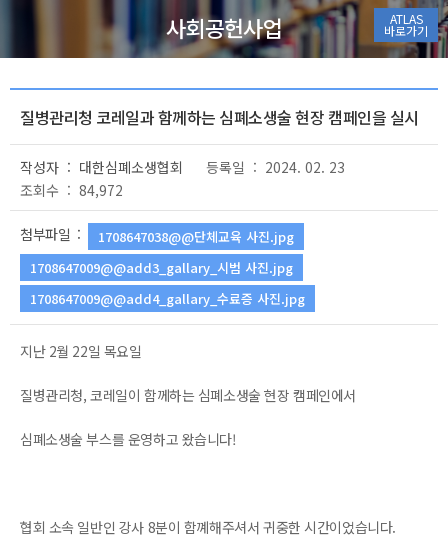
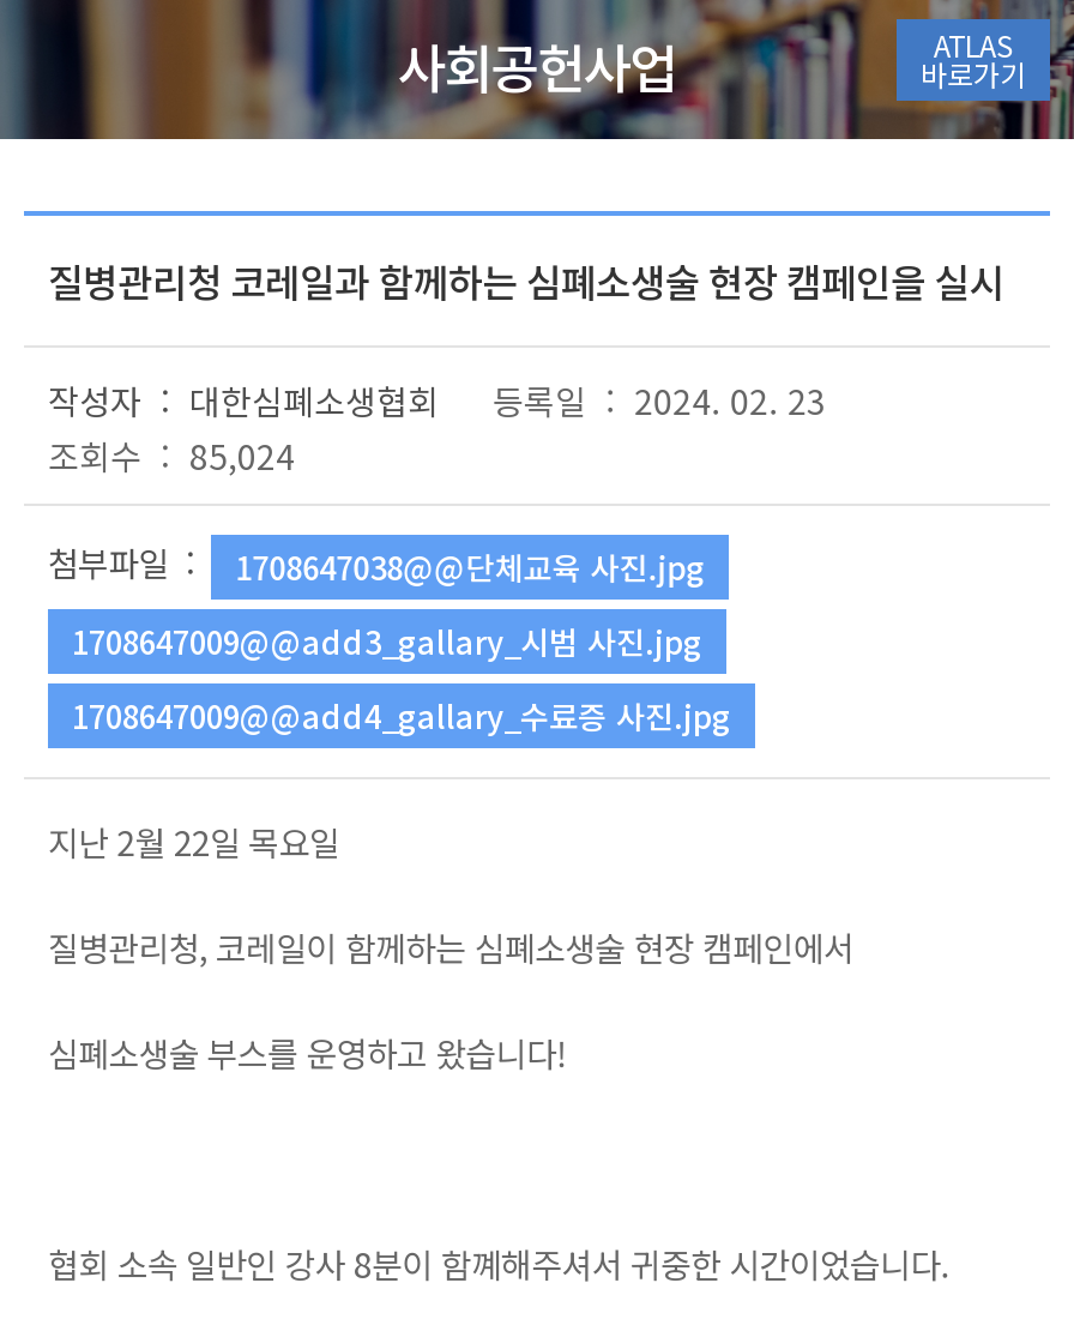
[20,180,123,200] 조회수 : 84,972 -> [48,431,295,479] 조회수 : 85,024

